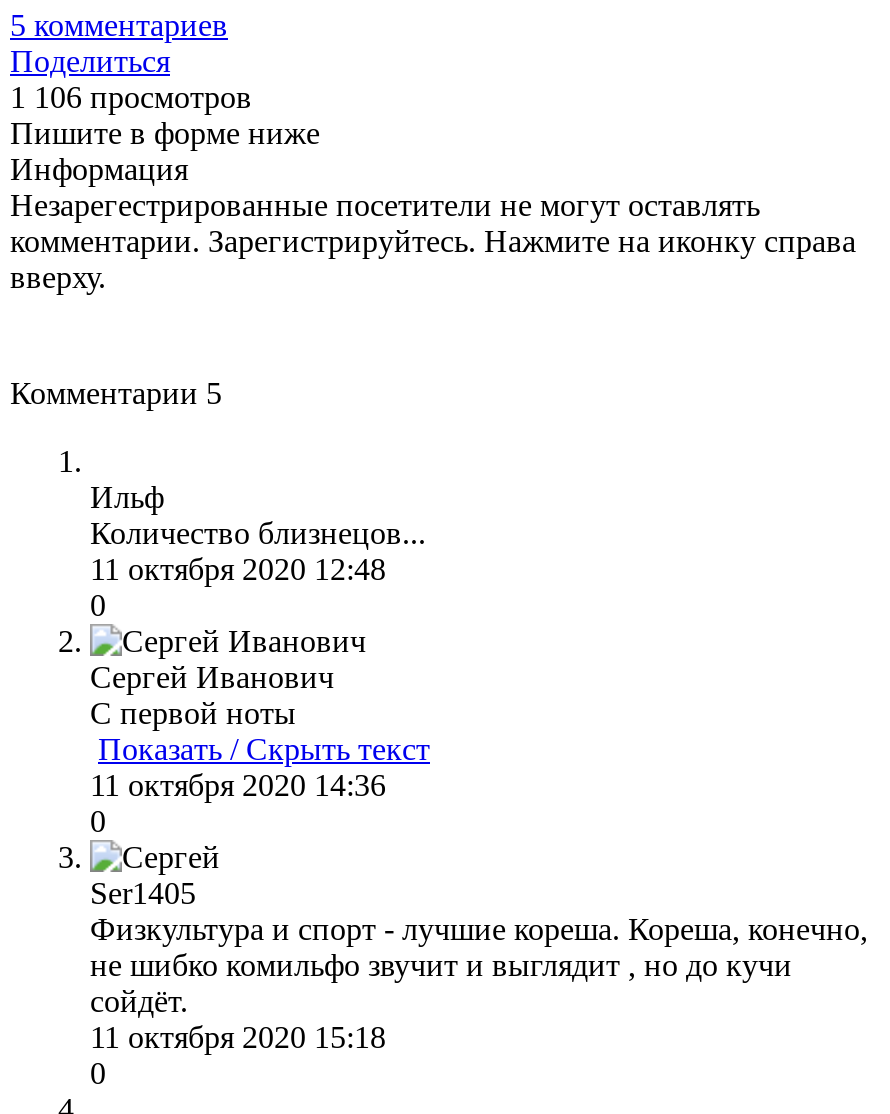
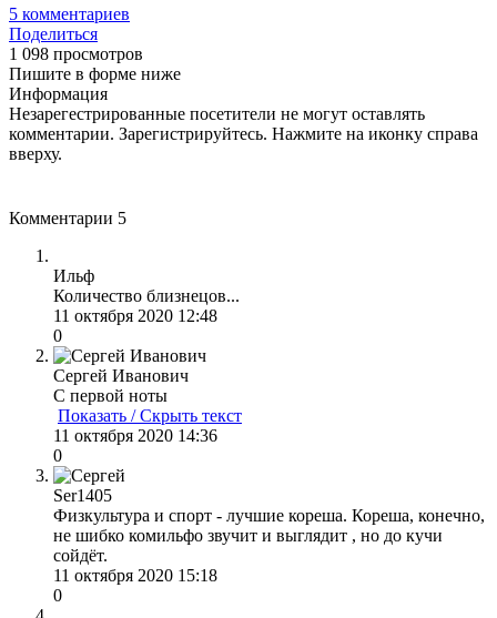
[10,80,252,114] 1 106 просмотров -> [9,44,143,63] 1 098 просмотров

